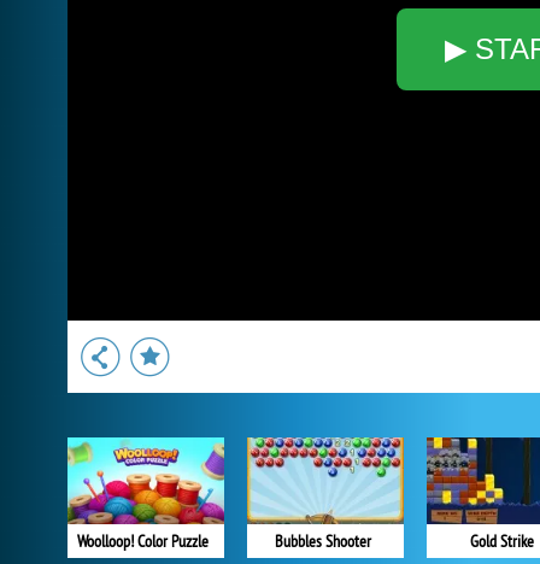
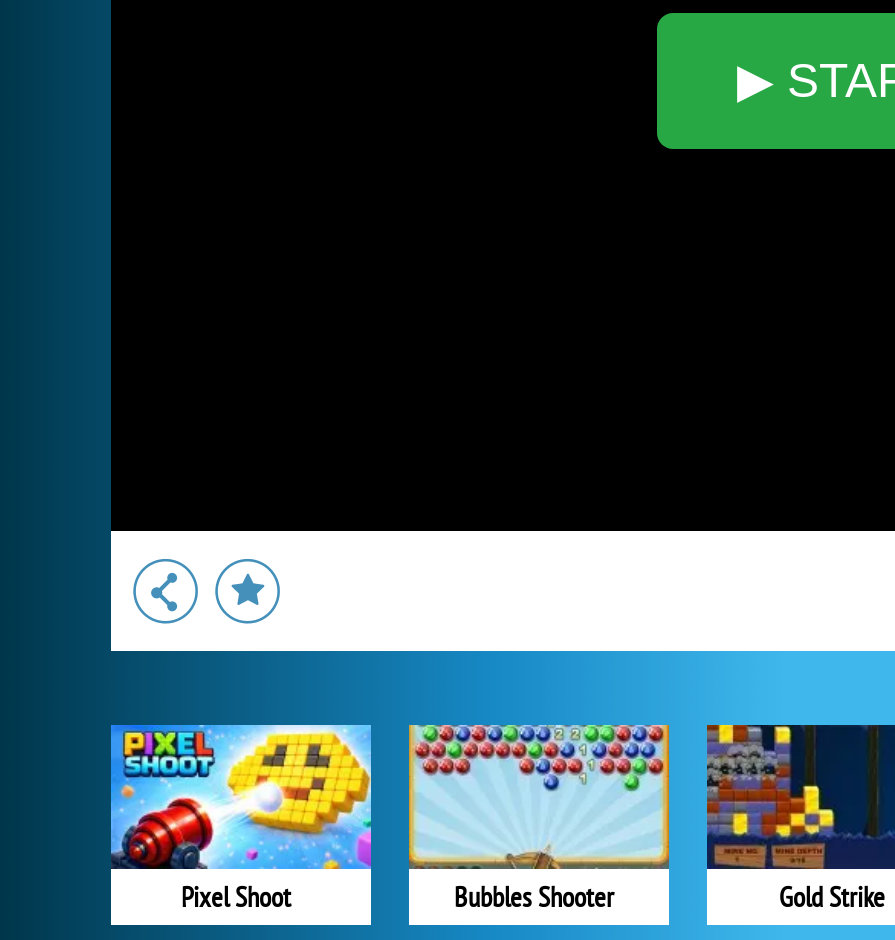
[66,436,225,552] [image] | Woolloop! Color Puzzle -> [109,723,373,915] [image] | Pixel Shoot

